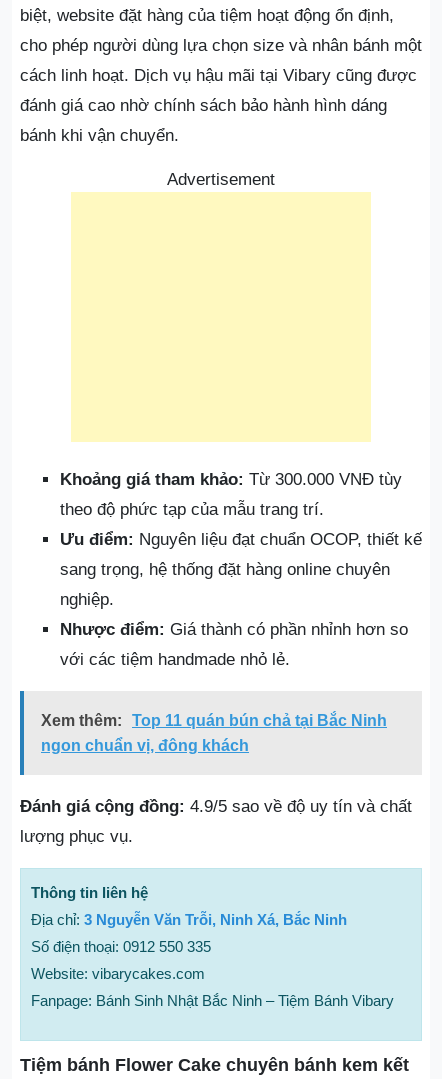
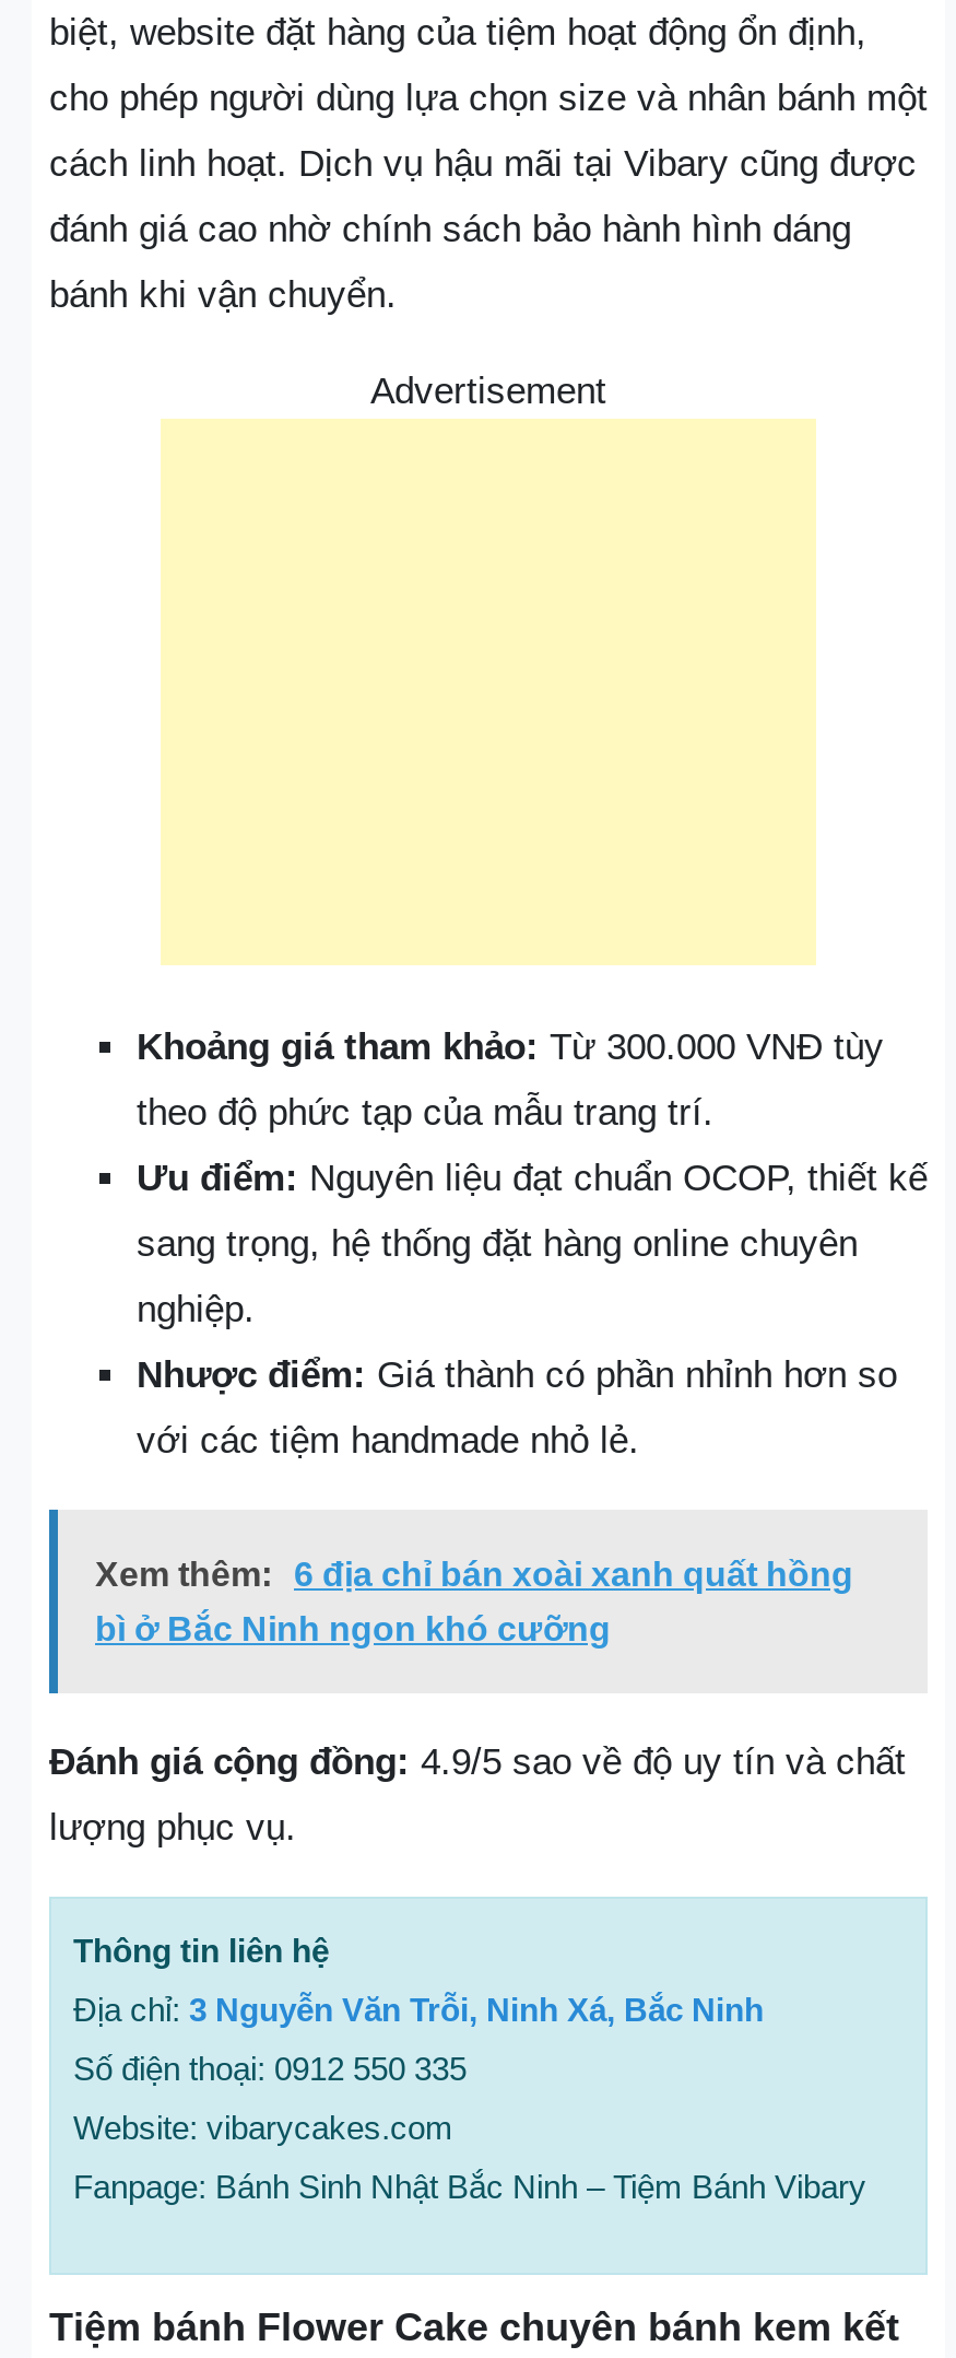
[41,712,387,729] Xem thêm: Top 11 quán bún chả tại Bắc Ninh -> [95,1556,853,1593] Xem thêm: 6 địa chỉ bán xoài xanh quất hồng
[41,737,249,754] ngon chuẩn vị, đông khách -> [95,1610,611,1647] bì ở Bắc Ninh ngon khó cưỡng

